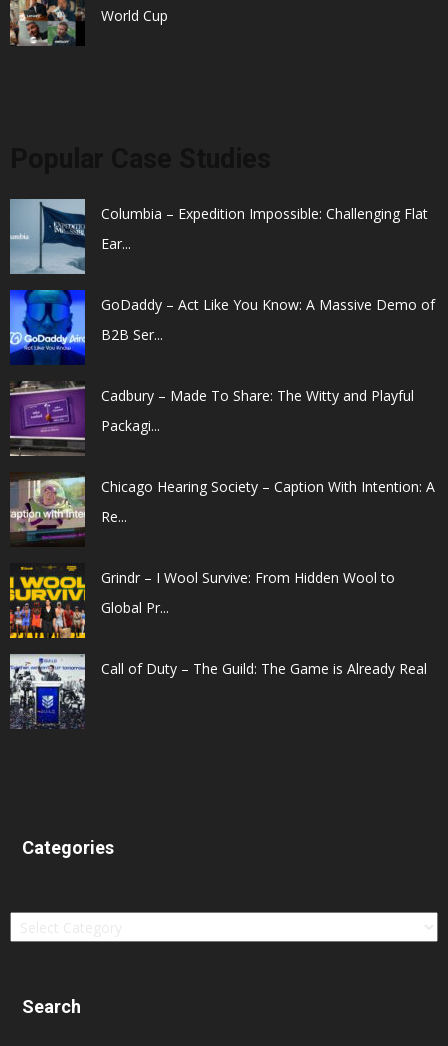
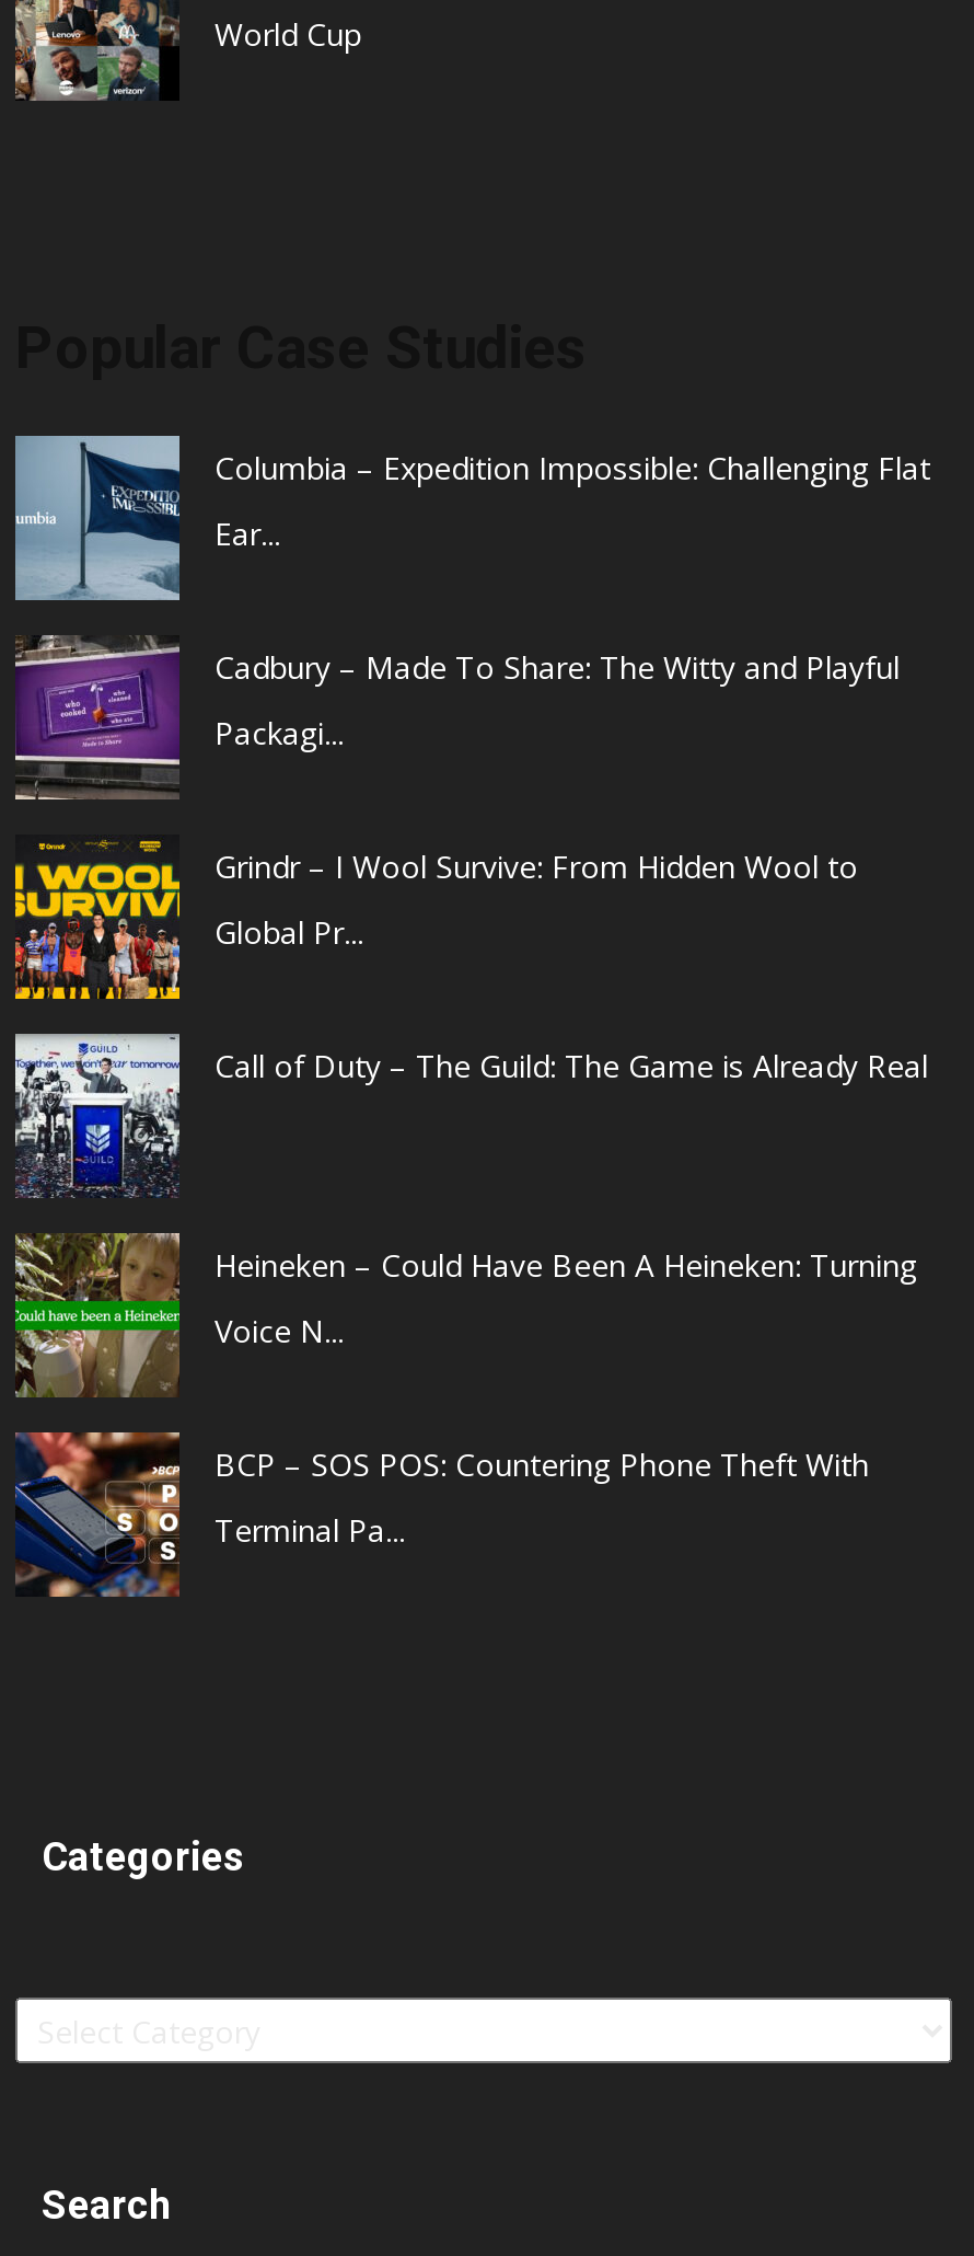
[9,289,435,365] [image] | GoDaddy – Act Like You Know: A Massive Demo of | B2B Ser... -> none
moved [9,379,414,458] -> [13,631,900,804]: [image] | Cadbury – Made To Share: The Witty and Playful | Packagi...
[9,475,435,547] [image] | Chicago Hearing Society – Caption With Intention: A | Re... -> none
moved [8,563,427,678] -> [11,835,928,1086]: [image] | Grindr – I Wool Survive: From Hidden Wool to | Global Pr... | Call of Duty – The Guild: The Game is Already Real
moved [8,654,87,731] -> [11,1034,184,1202]: [image]
none -> [13,1231,917,1551] [image] | Heineken – Could Have Been A Heineken: Turning | Voice N... | BCP – SOS POS: Countering Phone Theft With | Terminal Pa...
none -> [15,1430,182,1599] [image]

